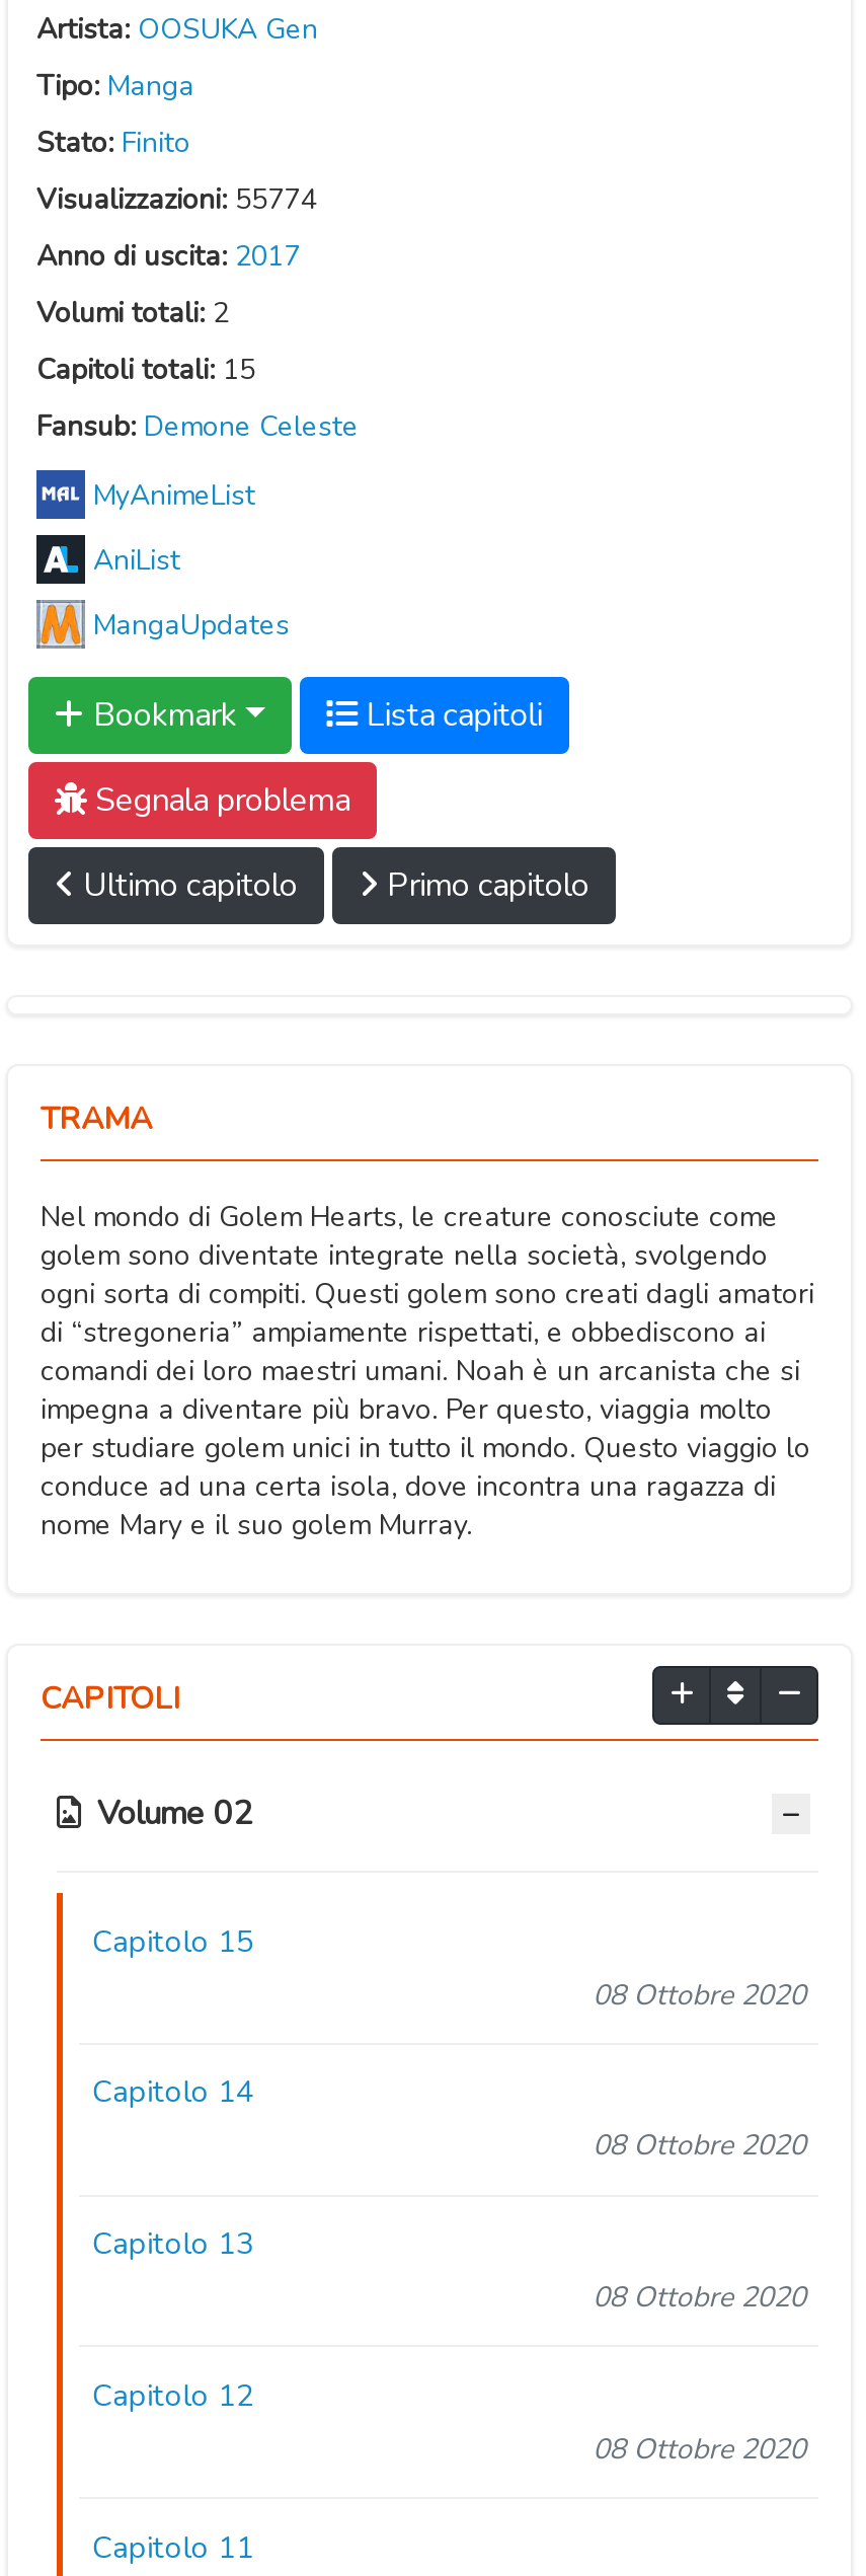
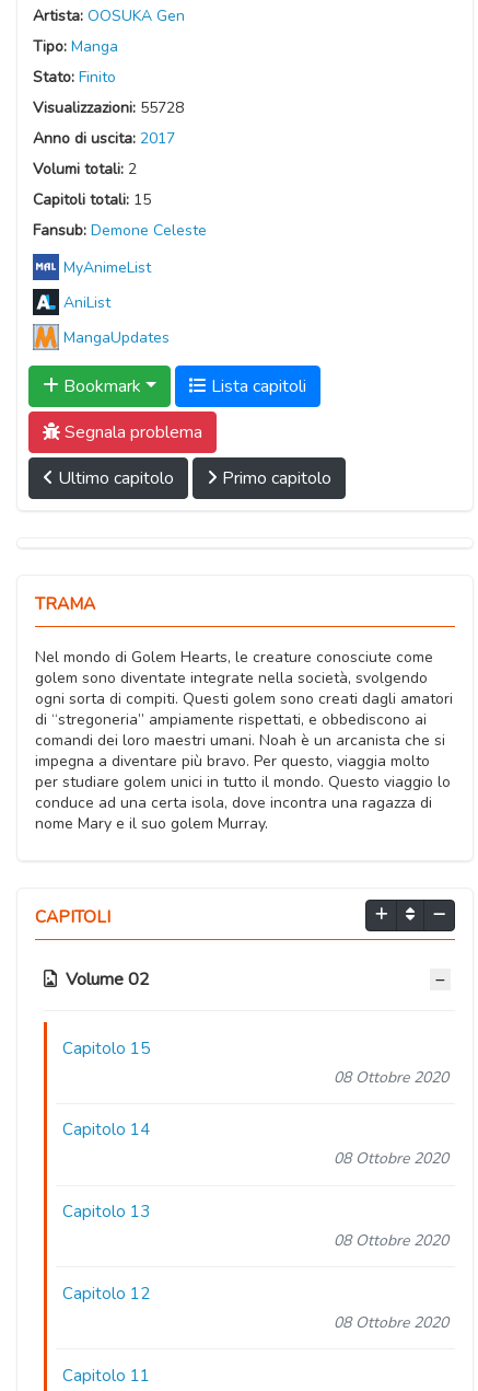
[36,181,316,219] Visualizzazioni: 55774 -> [33,98,184,118] Visualizzazioni: 55728

